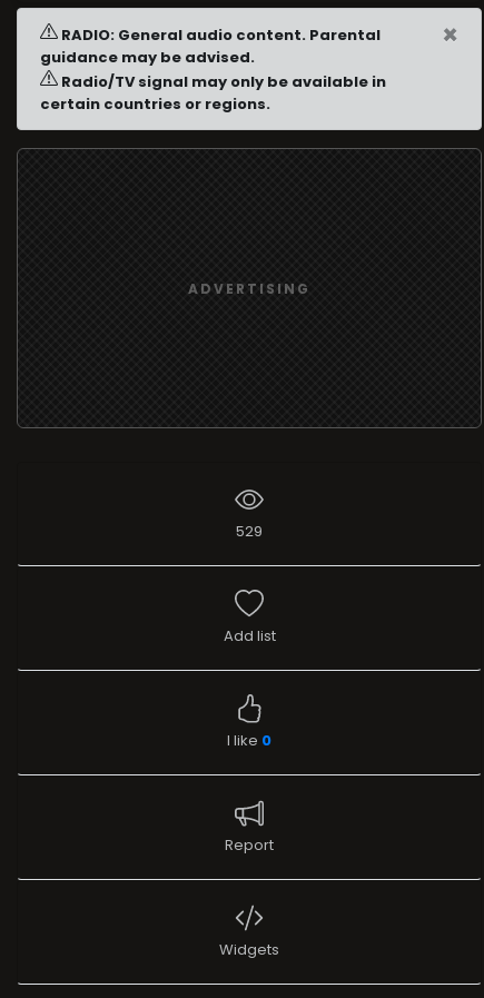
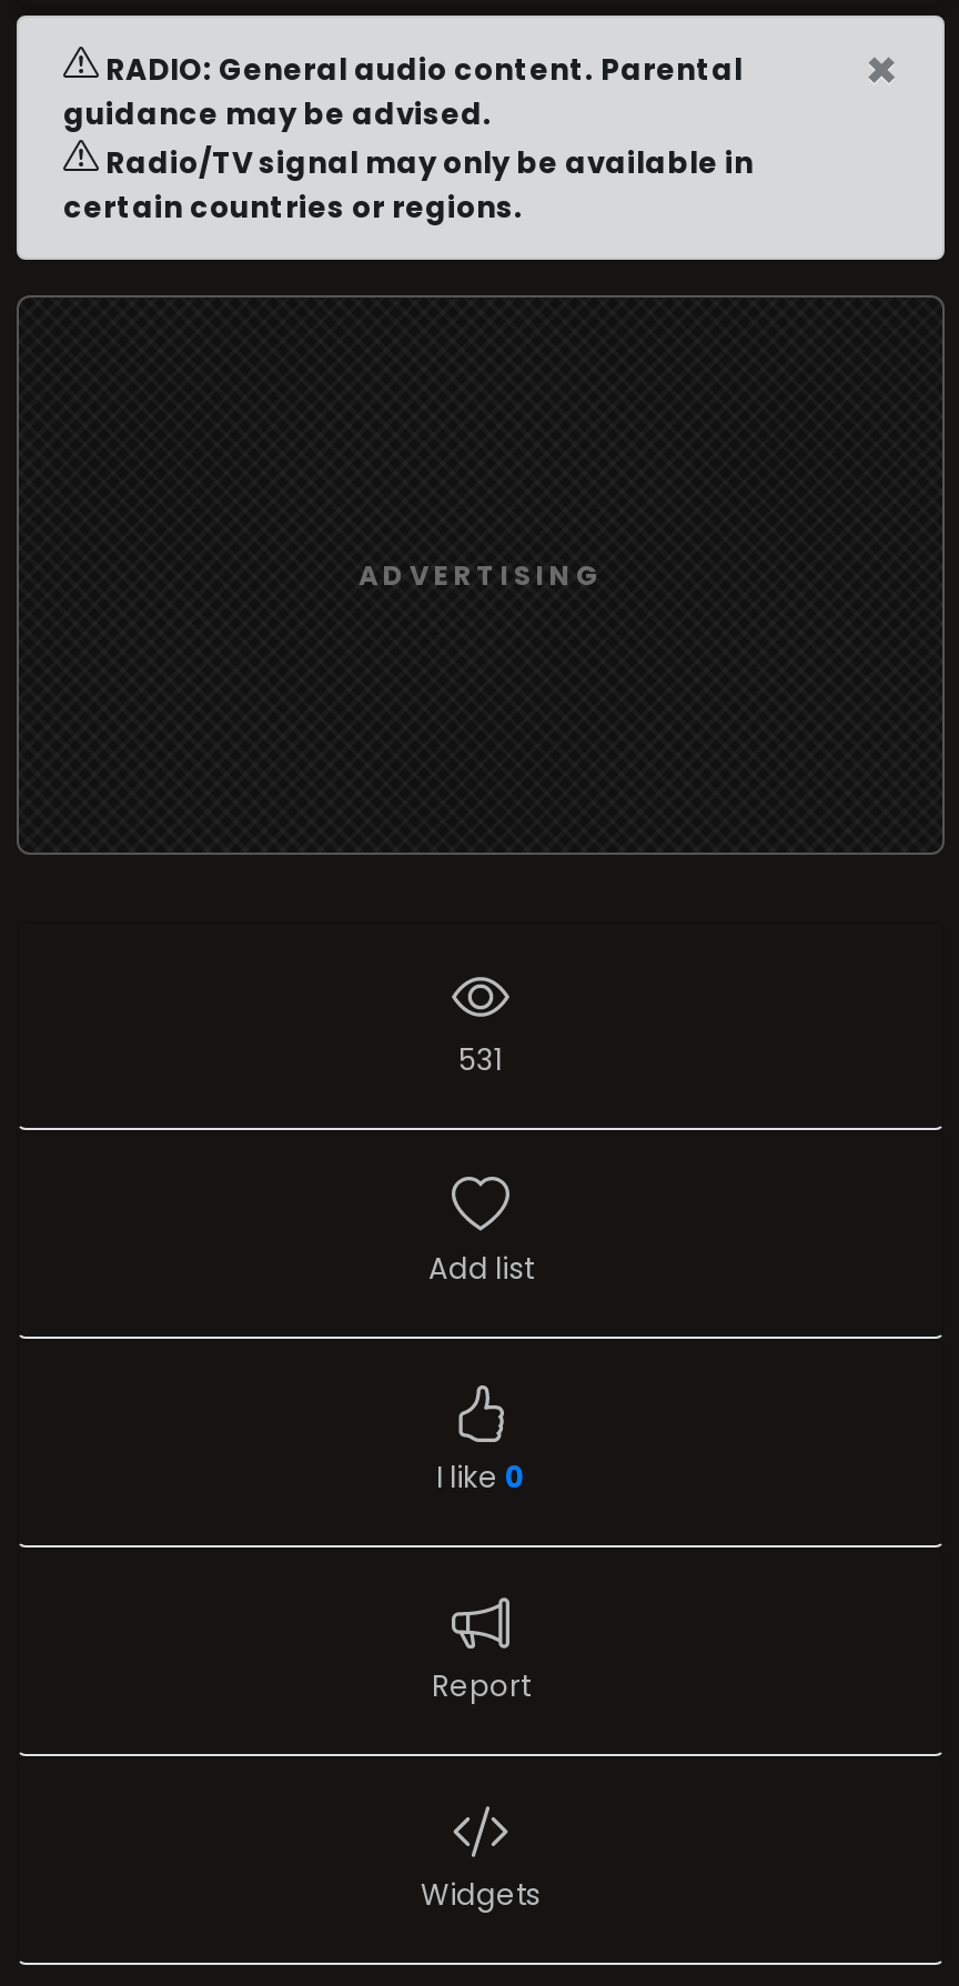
[236,521,263,542] 529 -> [458,1039,503,1081] 531

